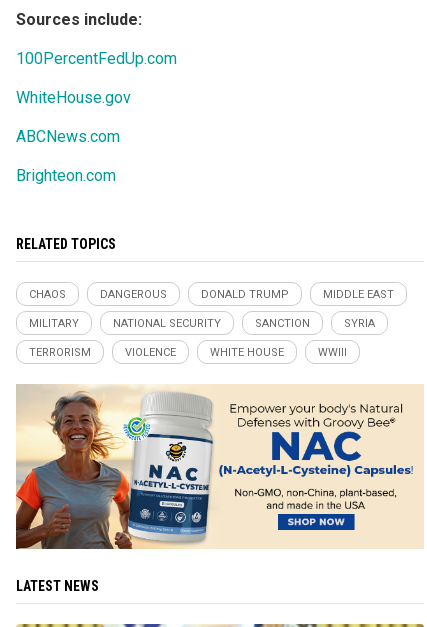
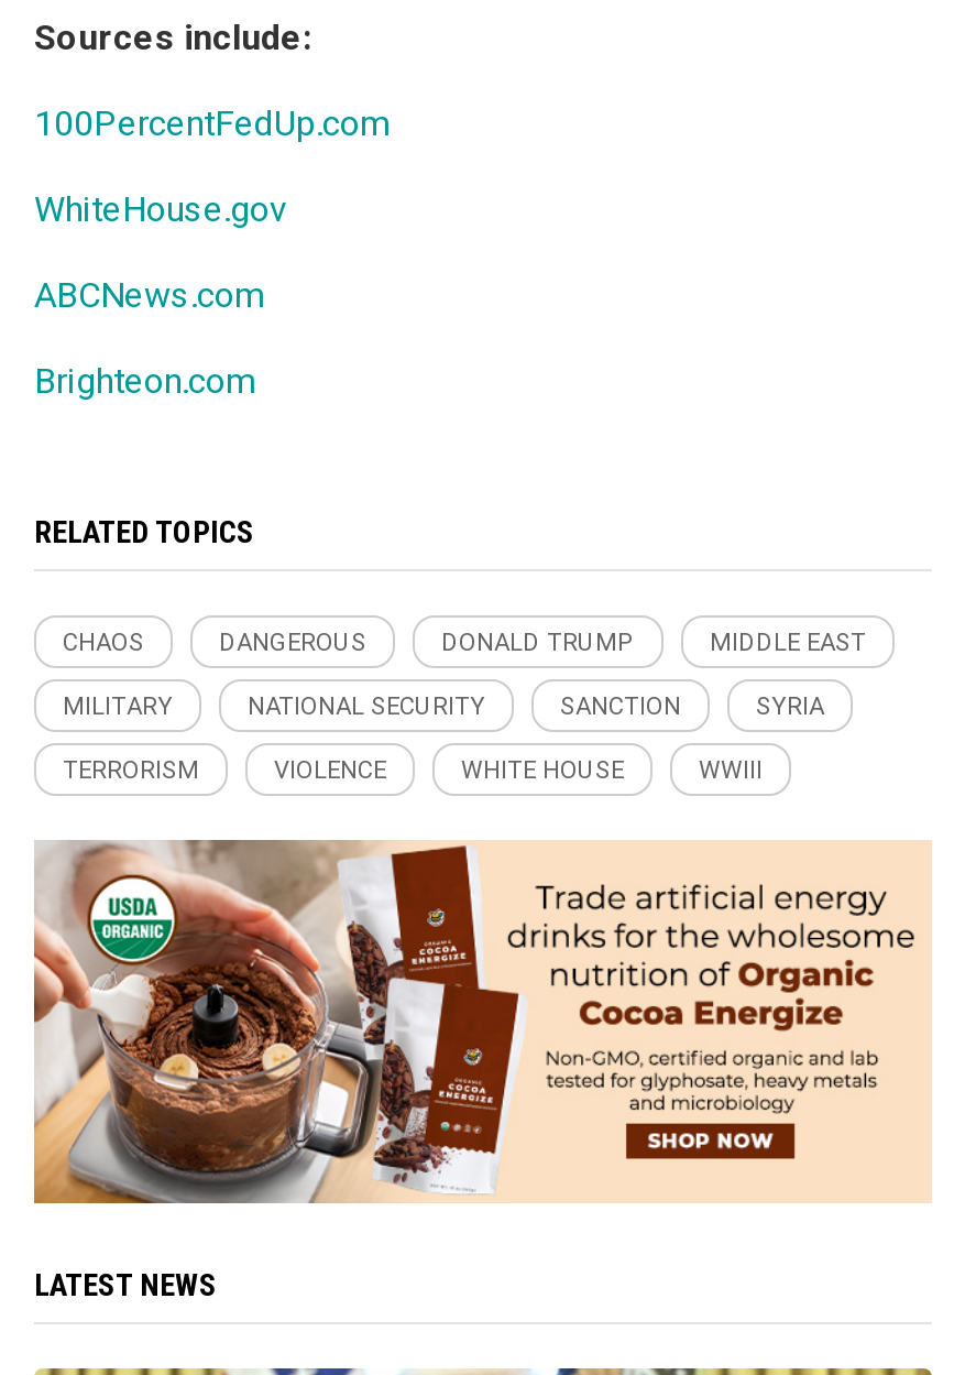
[15,384,416,550] [image] -> [32,838,917,1205] [image]

